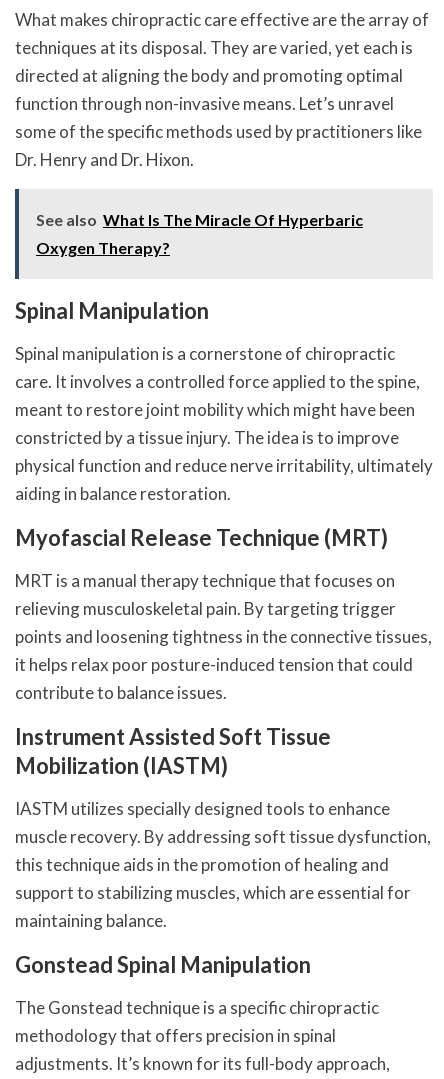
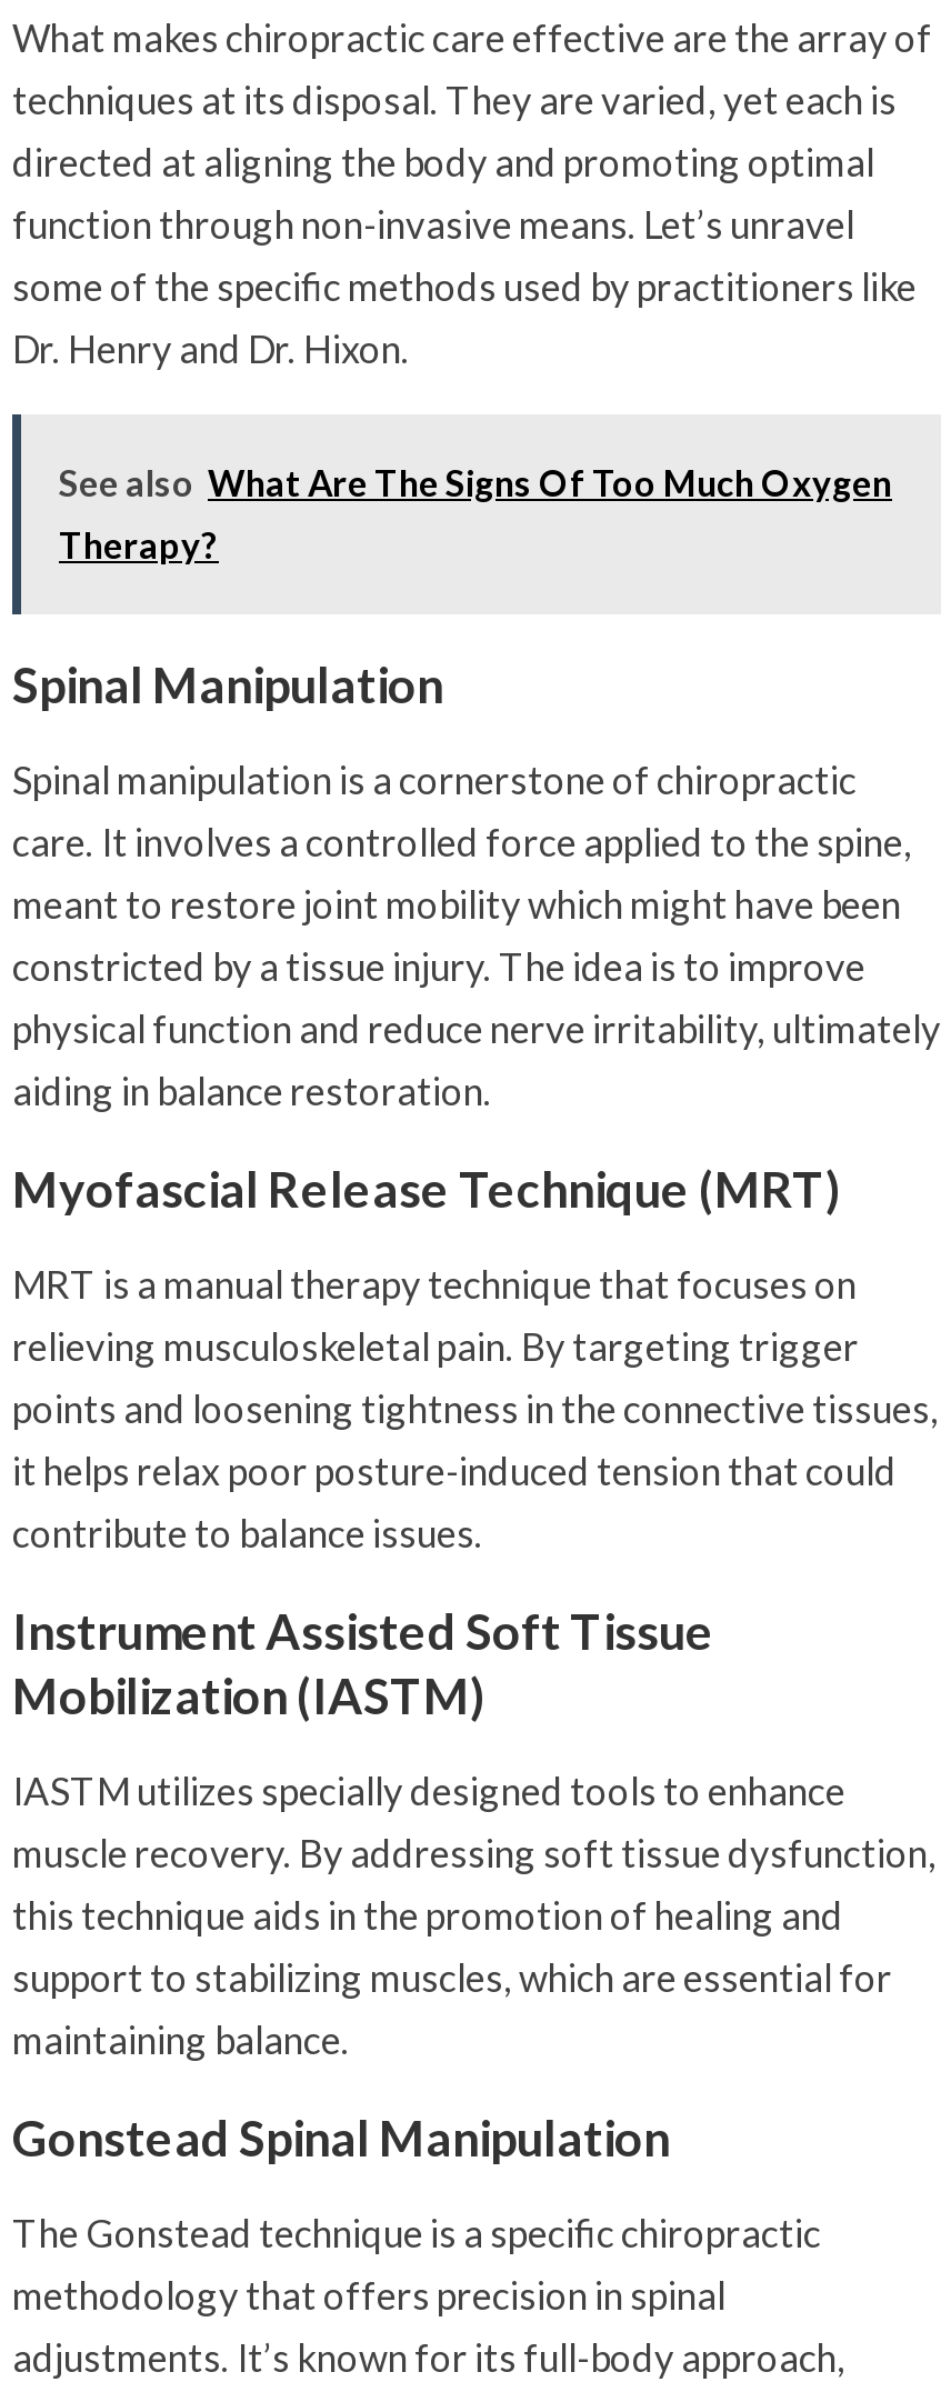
[36,210,363,229] See also What Is The Miracle Of Hyperbaric -> [59,461,892,503] See also What Are The Signs Of Too Much Oxygen
[36,238,170,257] Oxygen Therapy? -> [59,523,219,566] Therapy?

